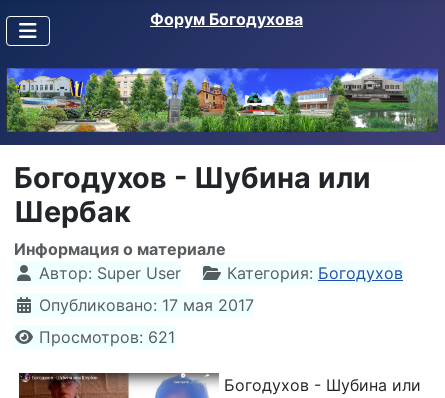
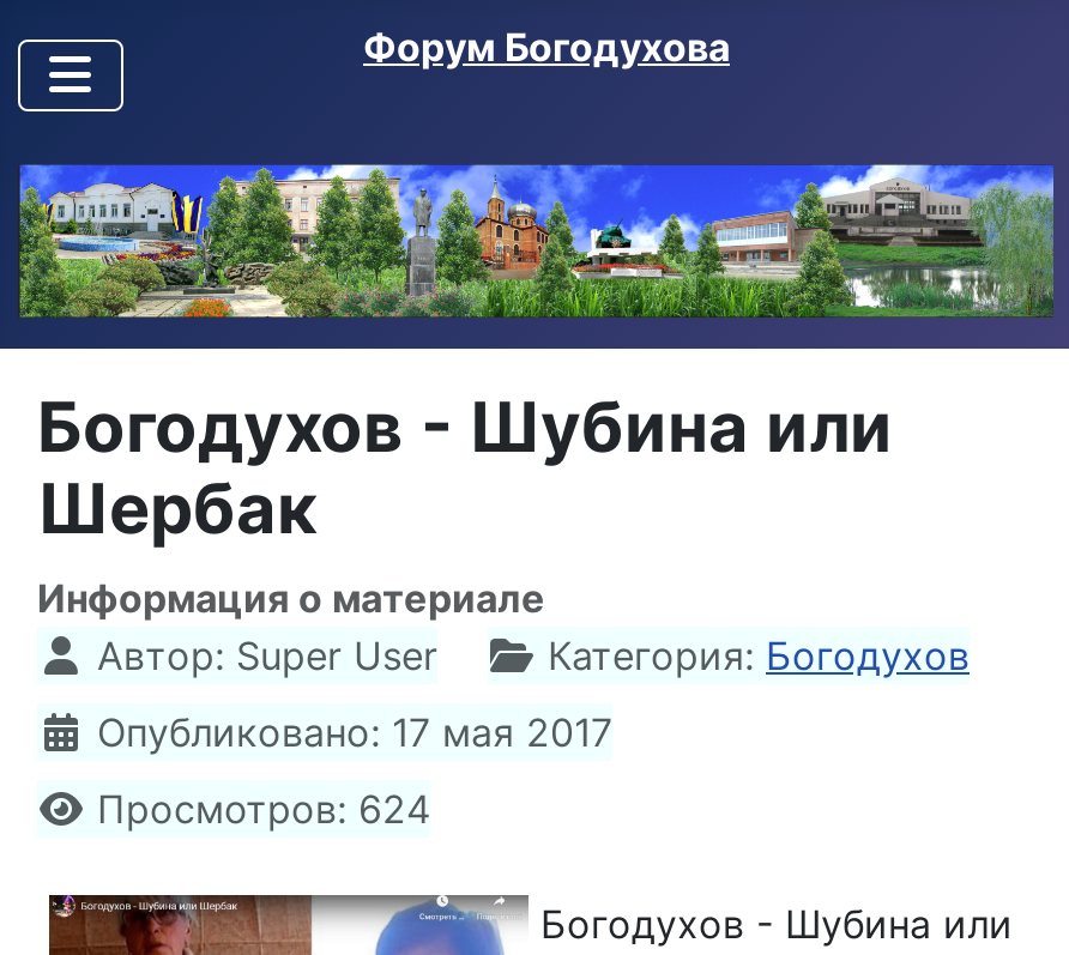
[39,327,175,347] Просмотров: 621 -> [97,786,430,833] Просмотров: 624

